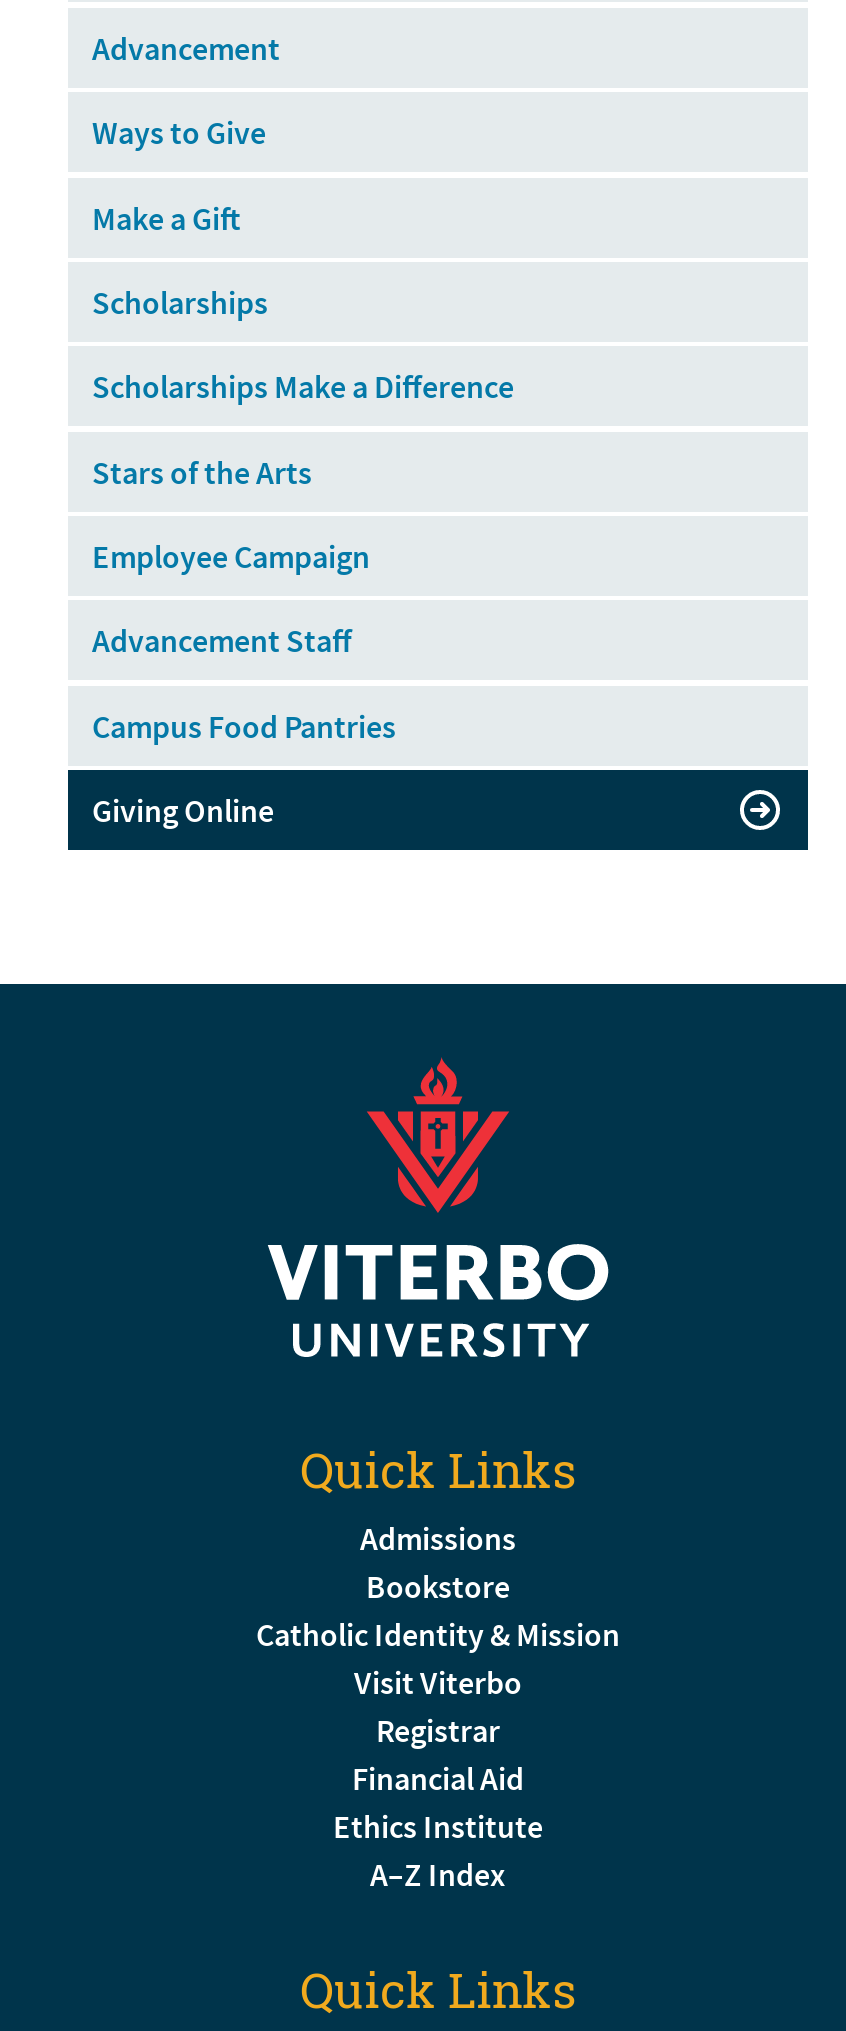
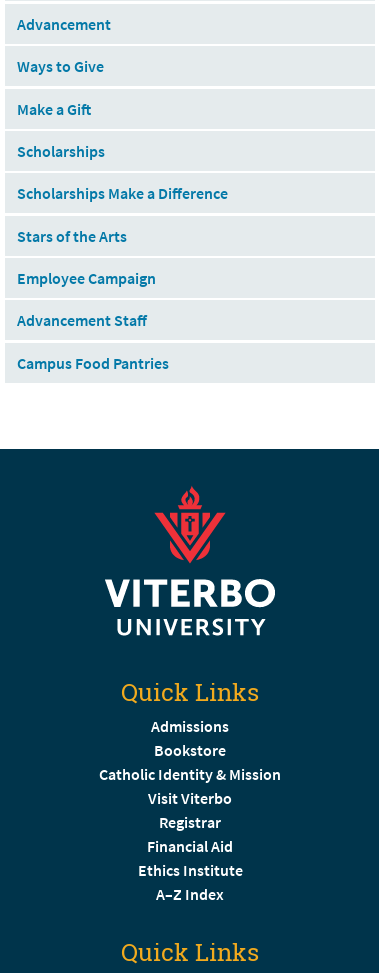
[92,791,274,831] Giving Online -> none

